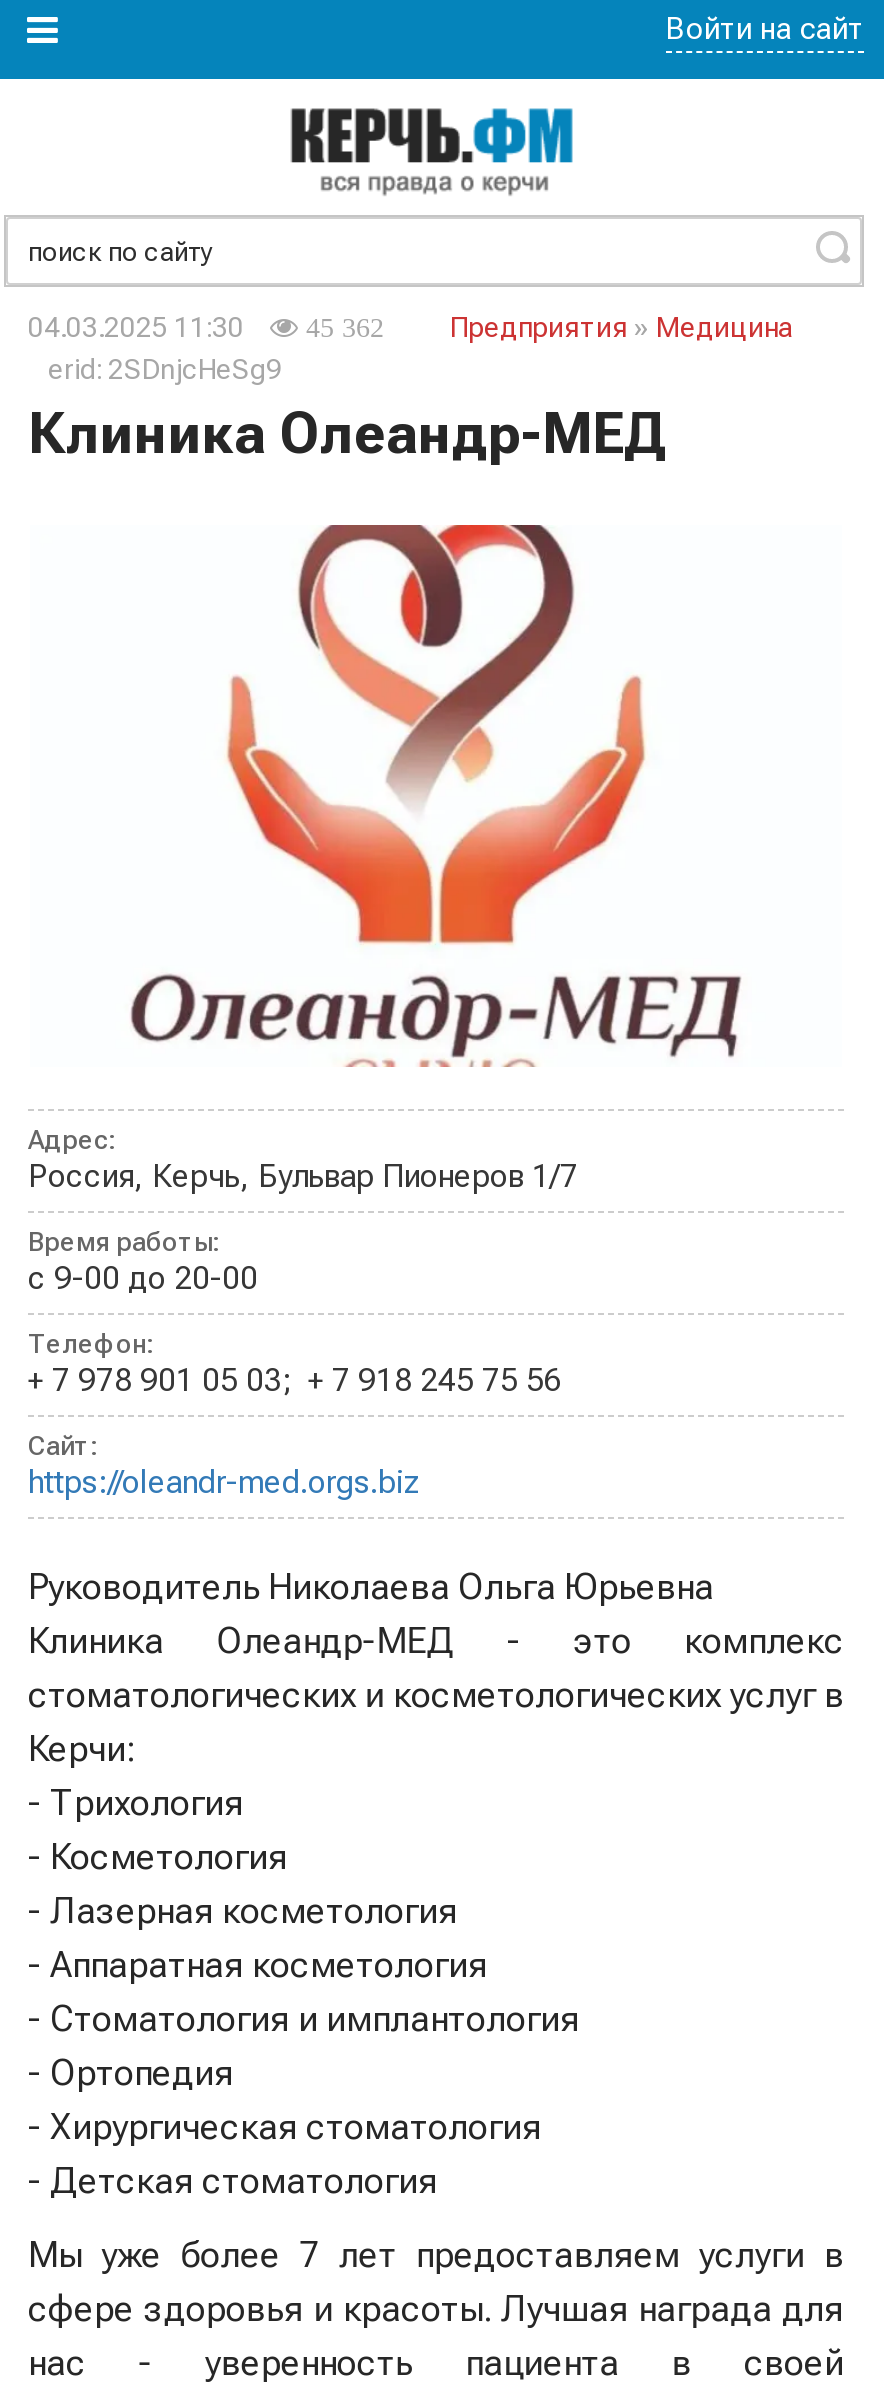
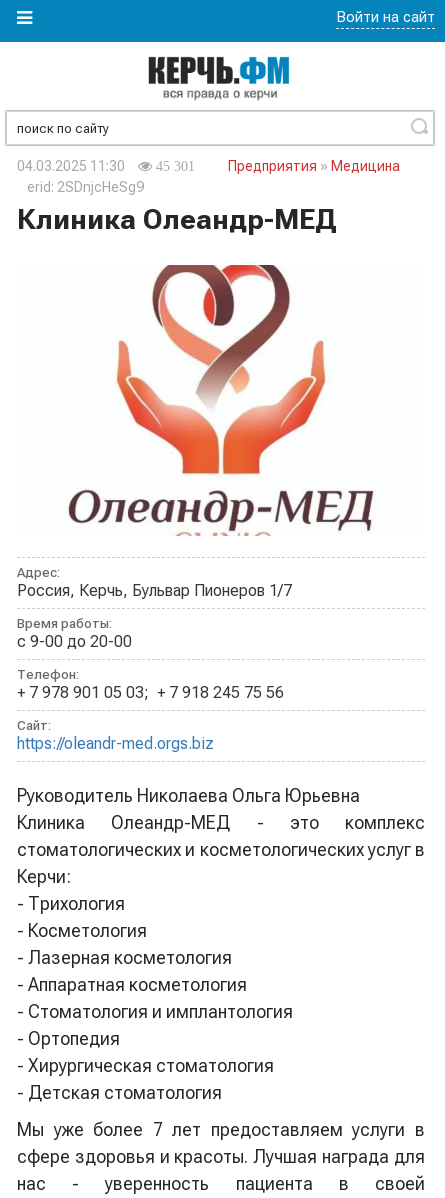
[28,311,384,343] 04.03.2025 11:30 45 362 -> [17,158,195,174] 04.03.2025 11:30 45 301

